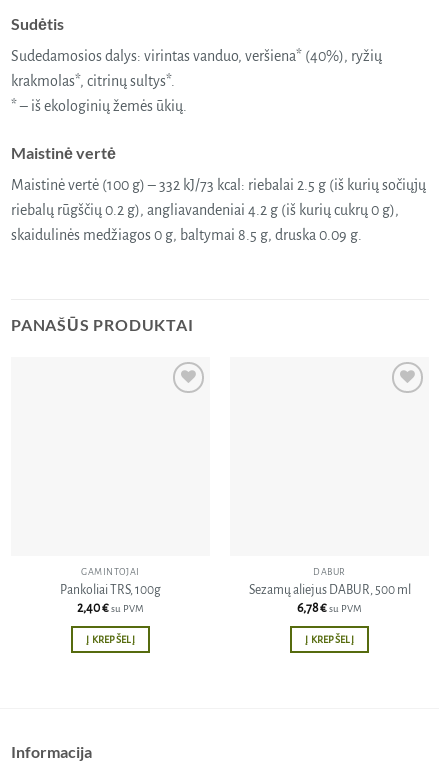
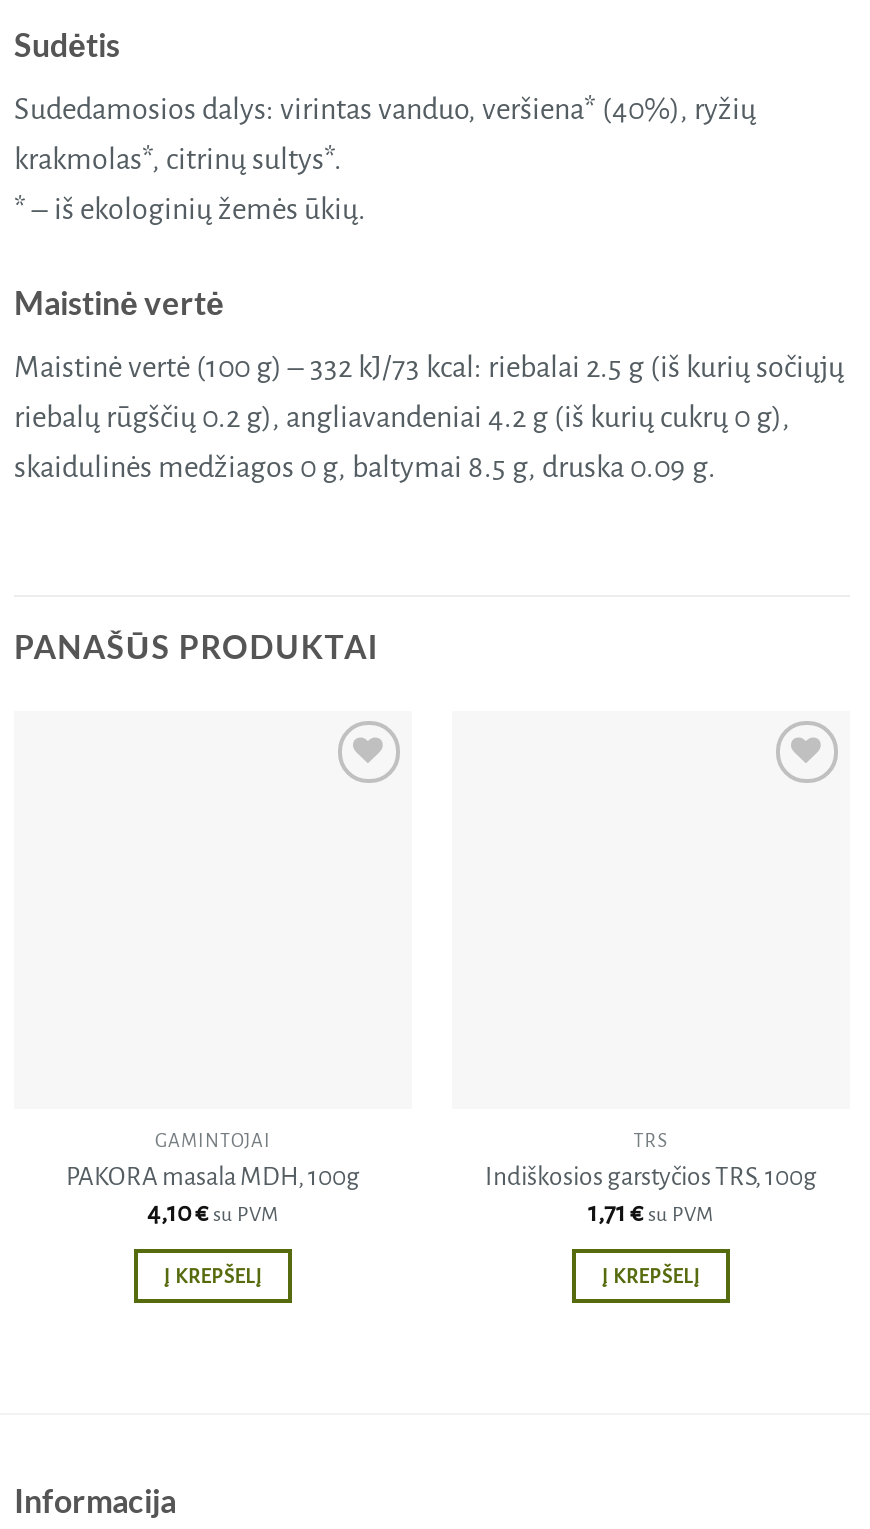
[248,567,410,615] DABUR | Sezamų aliejus DABUR, 500 ml | 6,78 € su PVM -> [485,1132,817,1227] TRS | Indiškosios garstyčios TRS, 100g | 1,71 € su PVM
[60,583,161,615] Pankoliai TRS, 100g | 2,40€ su PVM -> [66,1163,360,1227] PAKORA masala MDH, 100g | 4,10€ su PVM

